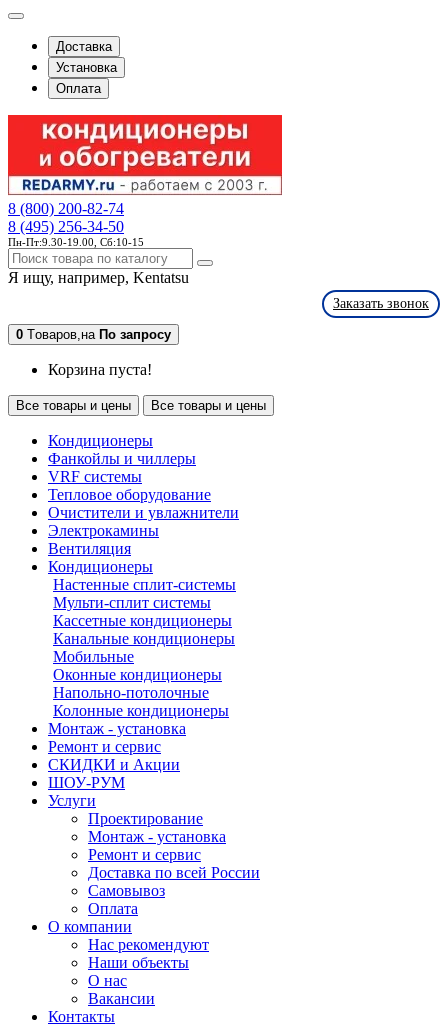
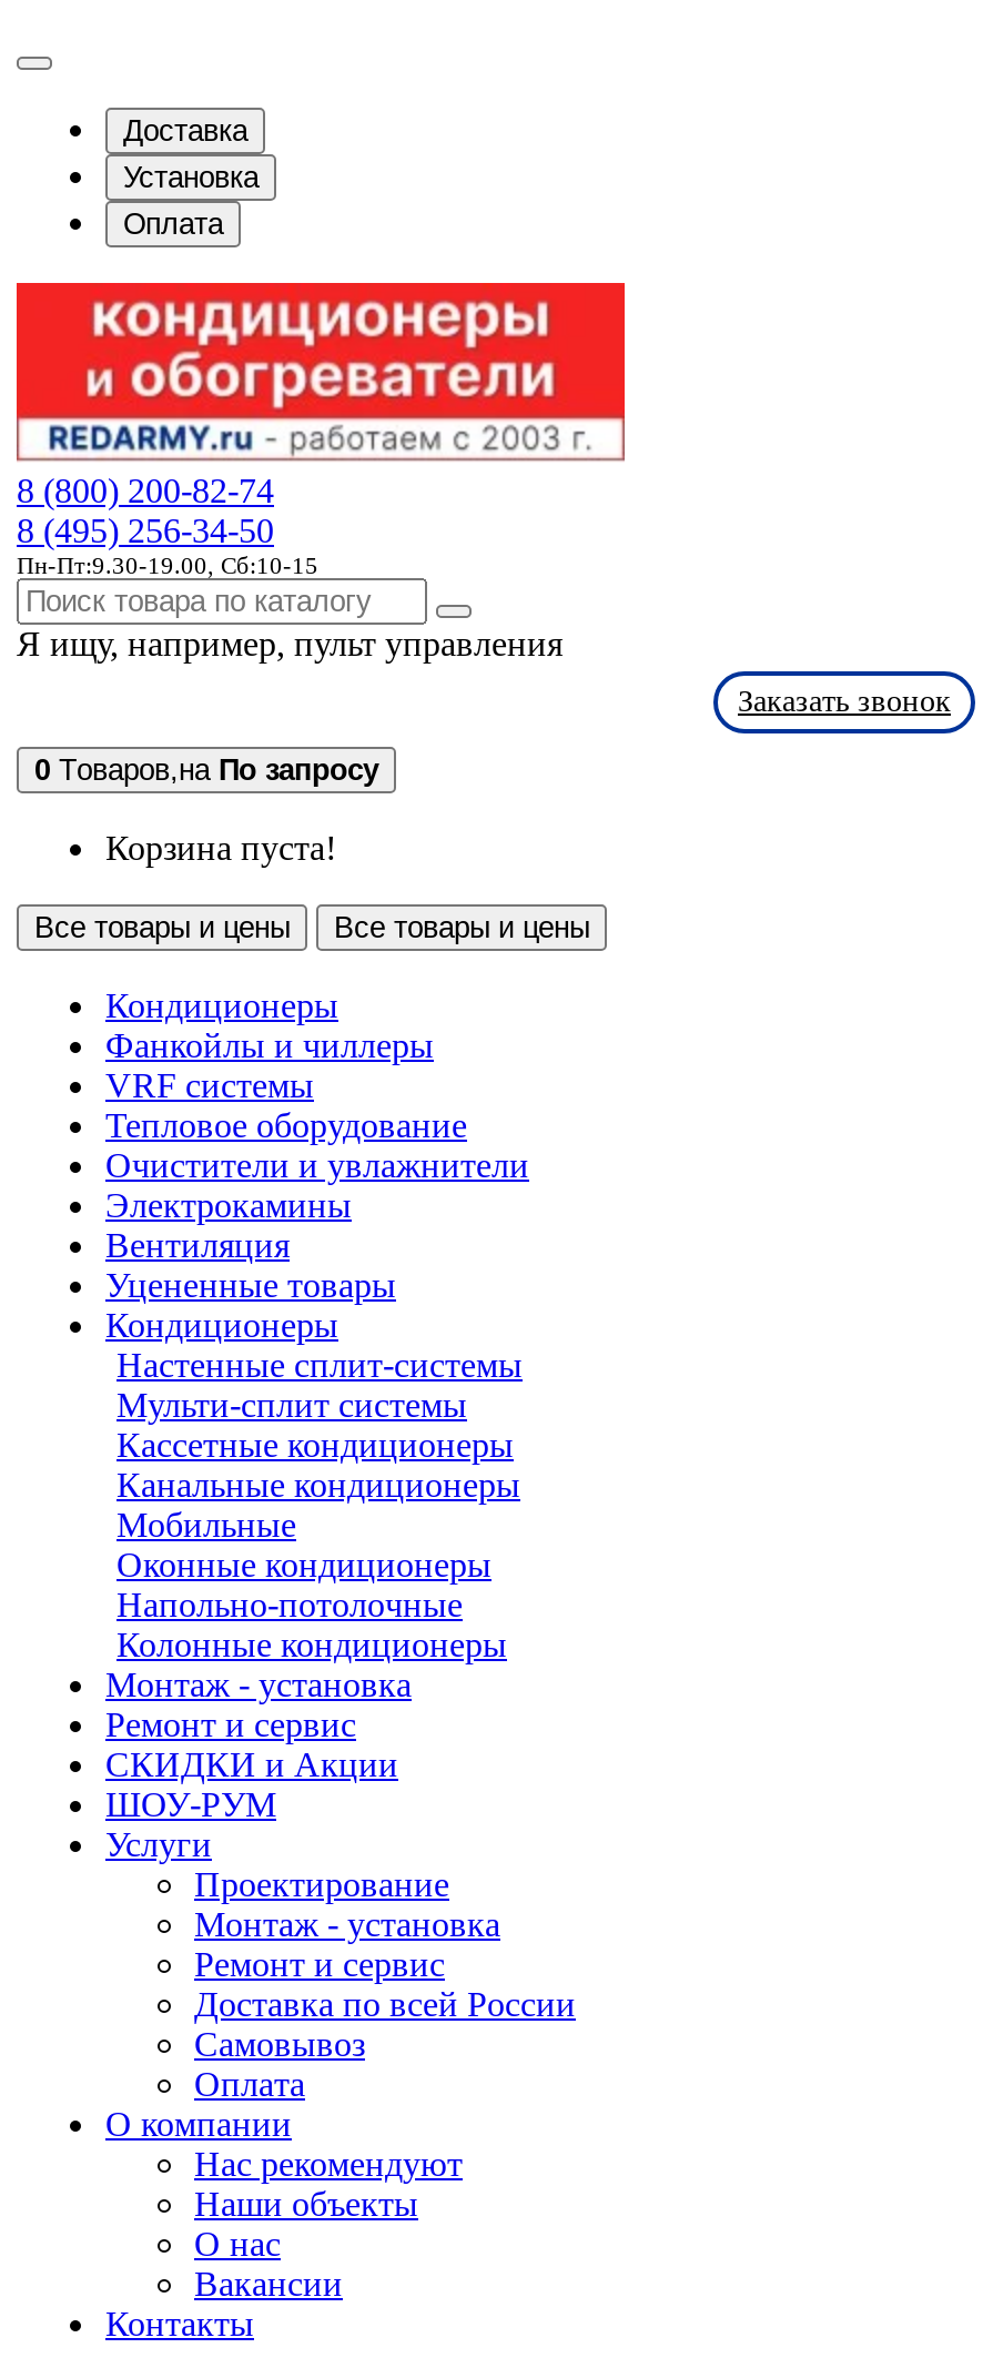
[8,269,189,286] Я ищу, например,Kentatsu -> [17,625,563,662] Я ищу, например,пульт управления
none -> [105,1266,396,1304] Уцененные товары

